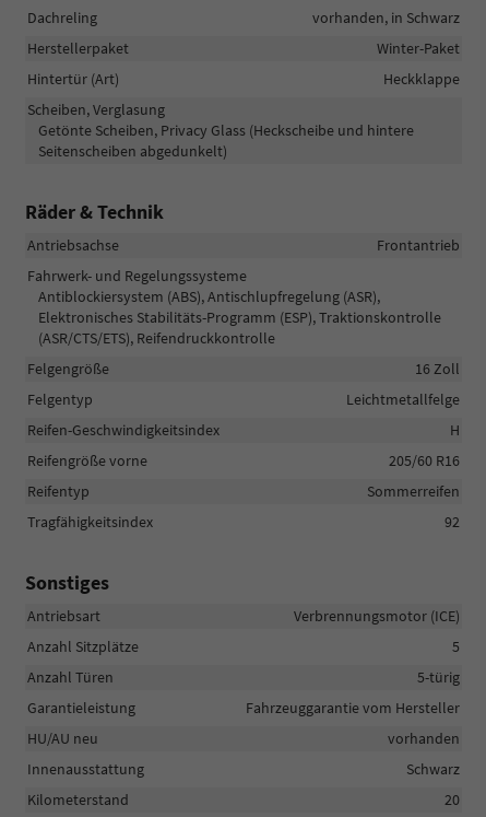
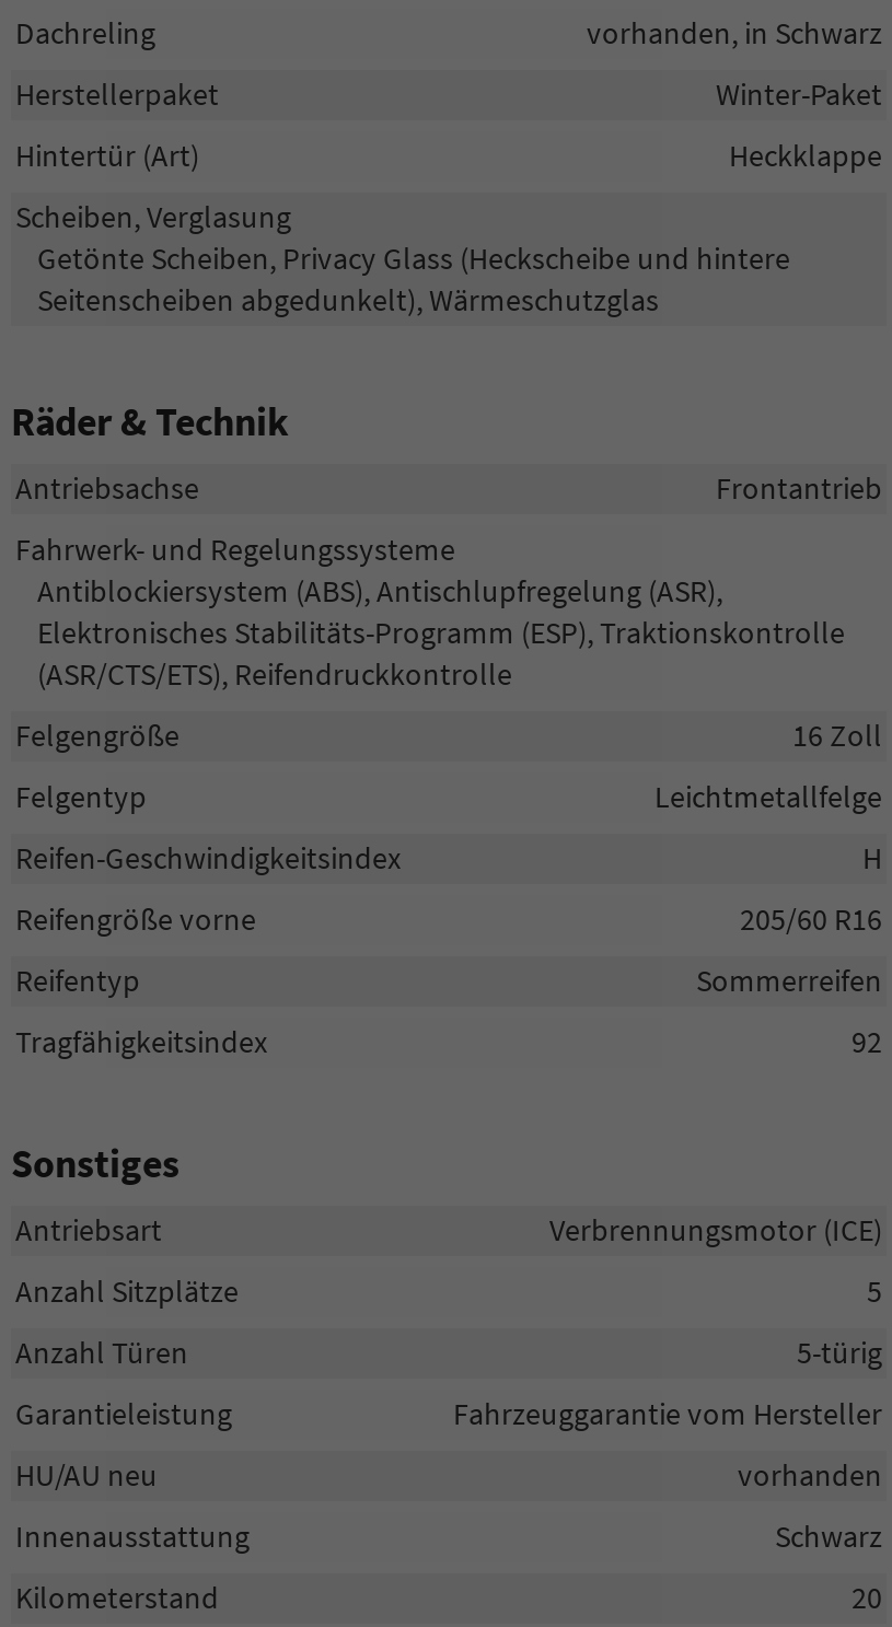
[38,141,227,161] Seitenscheiben abgedunkelt) -> [37,281,659,320] Seitenscheiben abgedunkelt), Wärmeschutzglas

